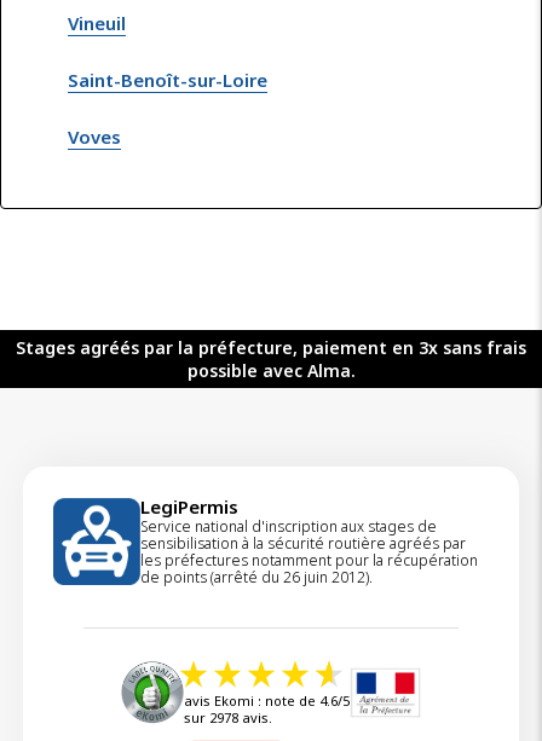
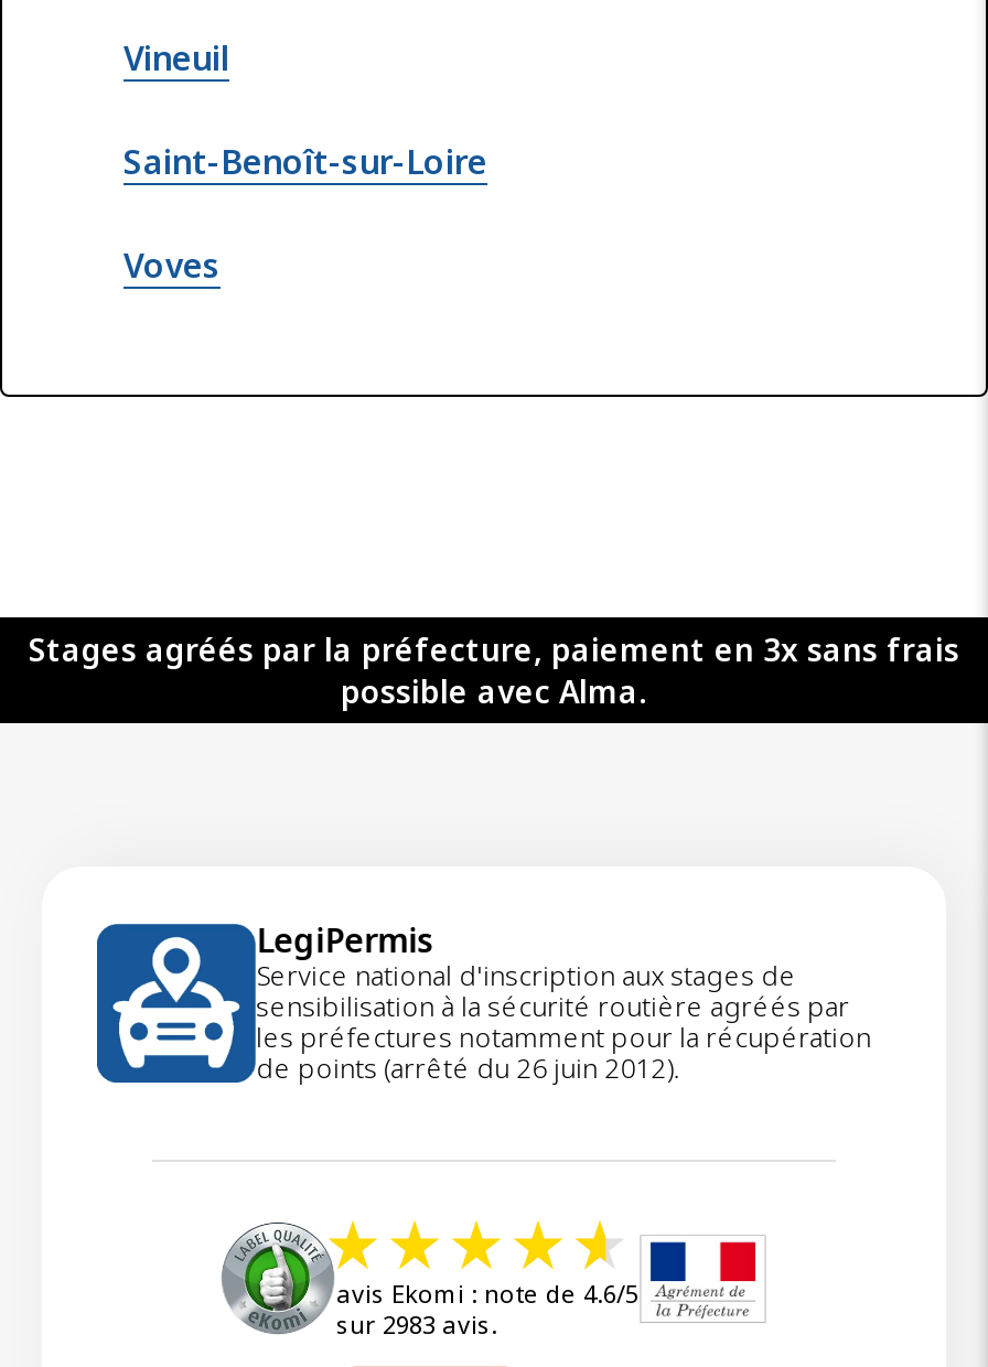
[184,708,273,726] sur 2978 avis. -> [336,1307,497,1340] sur 2983 avis.

